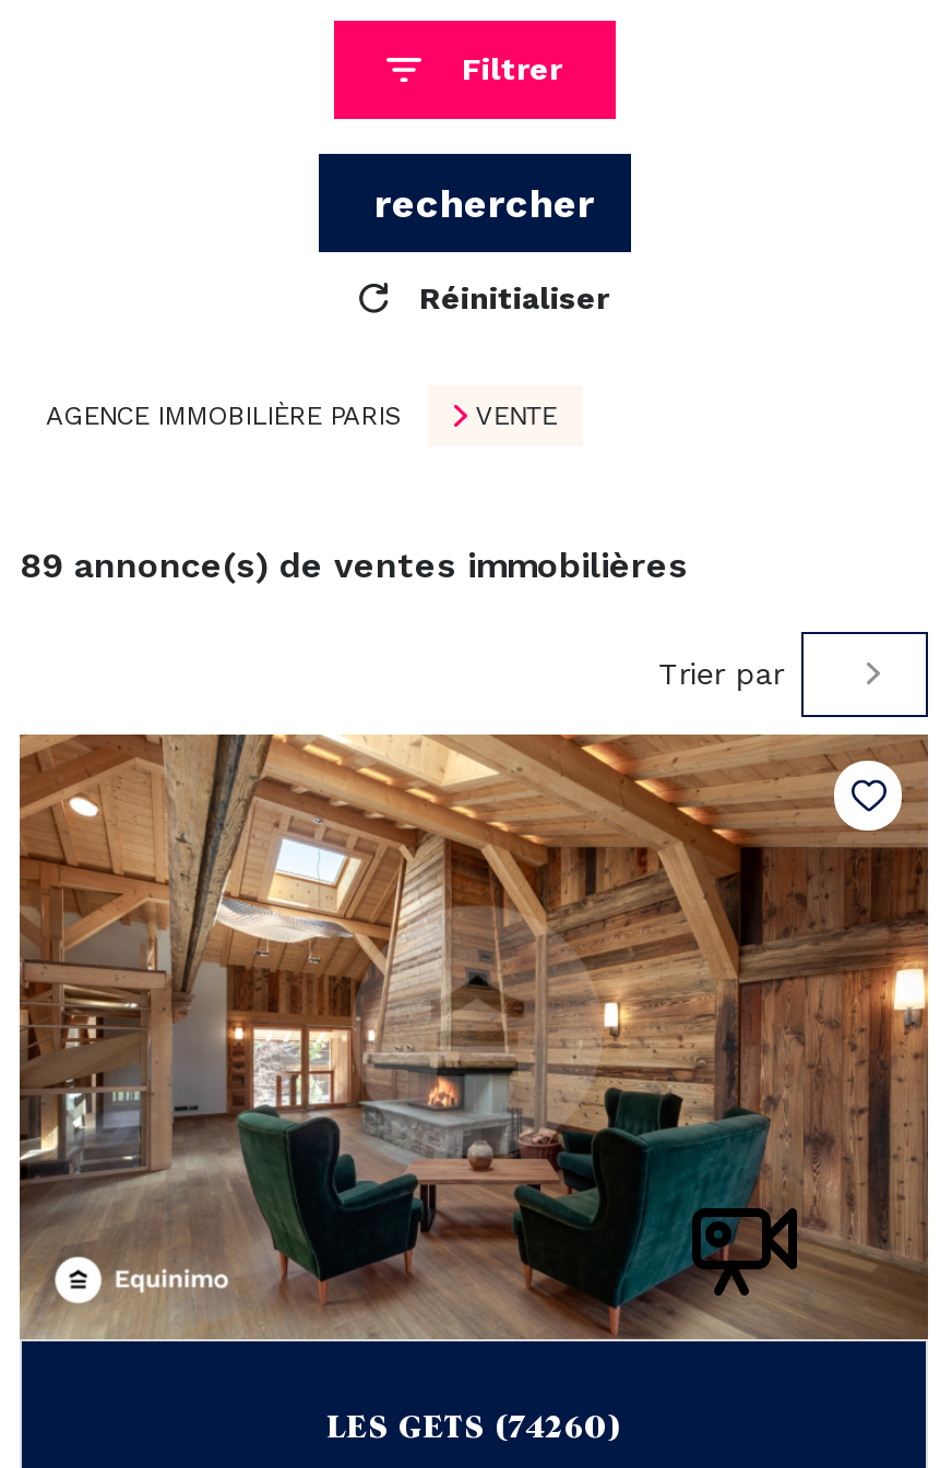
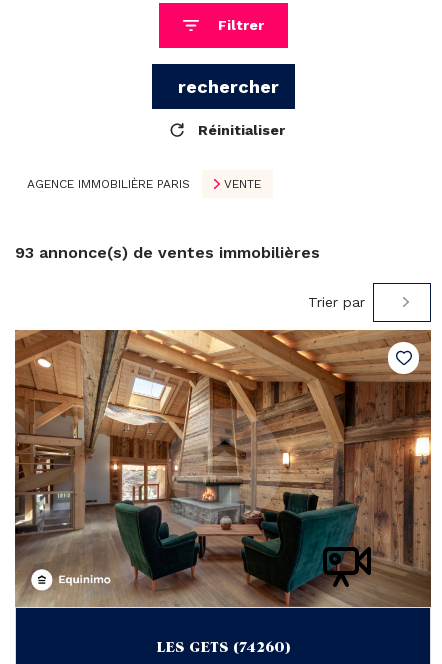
[20,544,688,585] 89 annonce(s) de ventes immobilières -> [15,243,320,262] 93 annonce(s) de ventes immobilières

